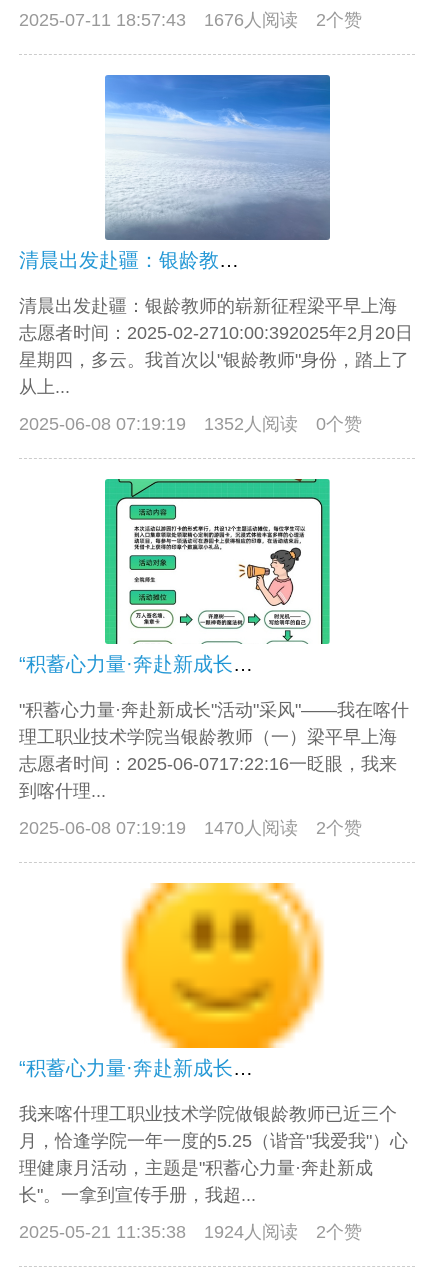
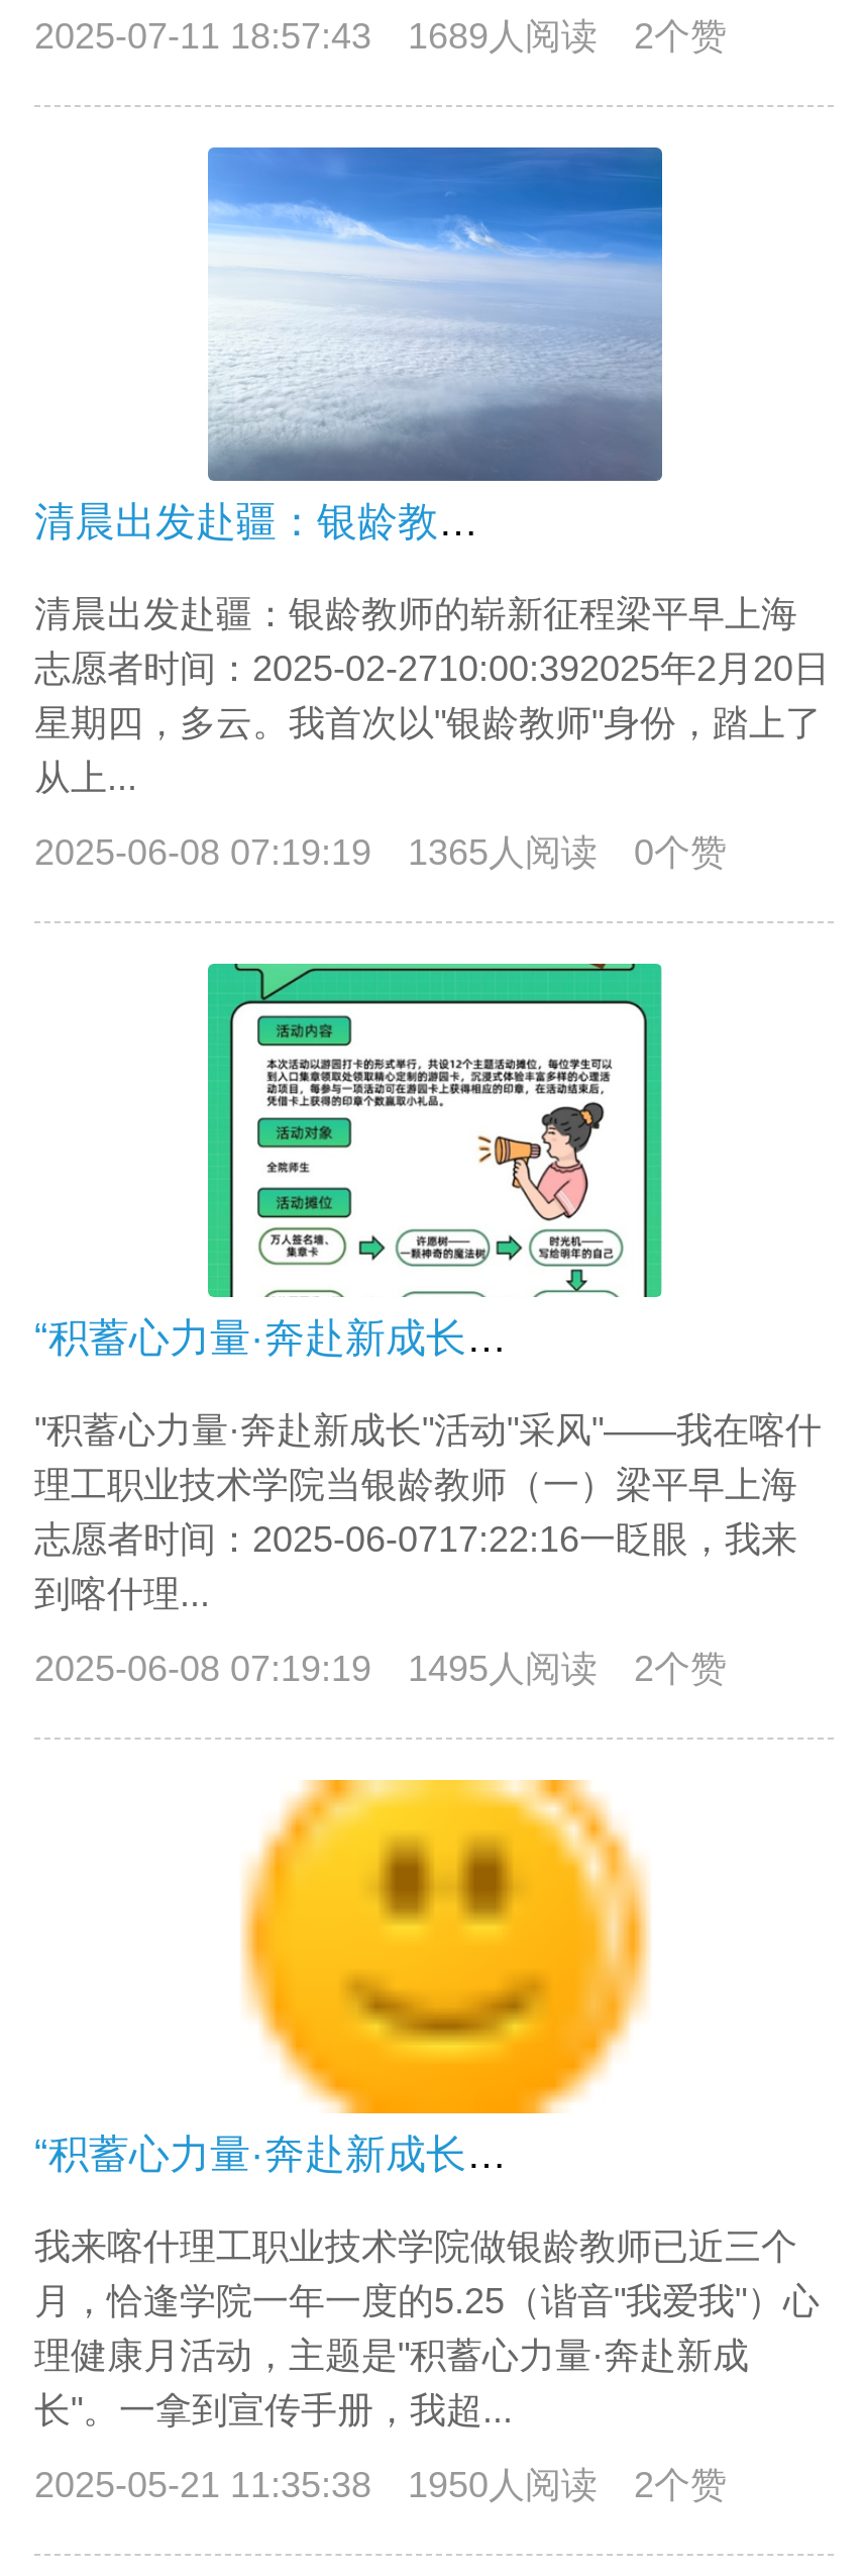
[19,10,362,30] 2025-07-11 18:57:43 1676人阅读 2个赞 -> [34,16,727,57] 2025-07-11 18:57:43 1689人阅读 2个赞
[19,414,362,434] 2025-06-08 07:19:19 1352人阅读 0个赞 -> [34,832,727,873] 2025-06-08 07:19:19 1365人阅读 0个赞
[19,818,362,838] 2025-06-08 07:19:19 1470人阅读 2个赞 -> [34,1649,727,1689] 2025-06-08 07:19:19 1495人阅读 2个赞
[19,1222,362,1242] 2025-05-21 11:35:38 1924人阅读 2个赞 -> [34,2465,727,2505] 2025-05-21 11:35:38 1950人阅读 2个赞

